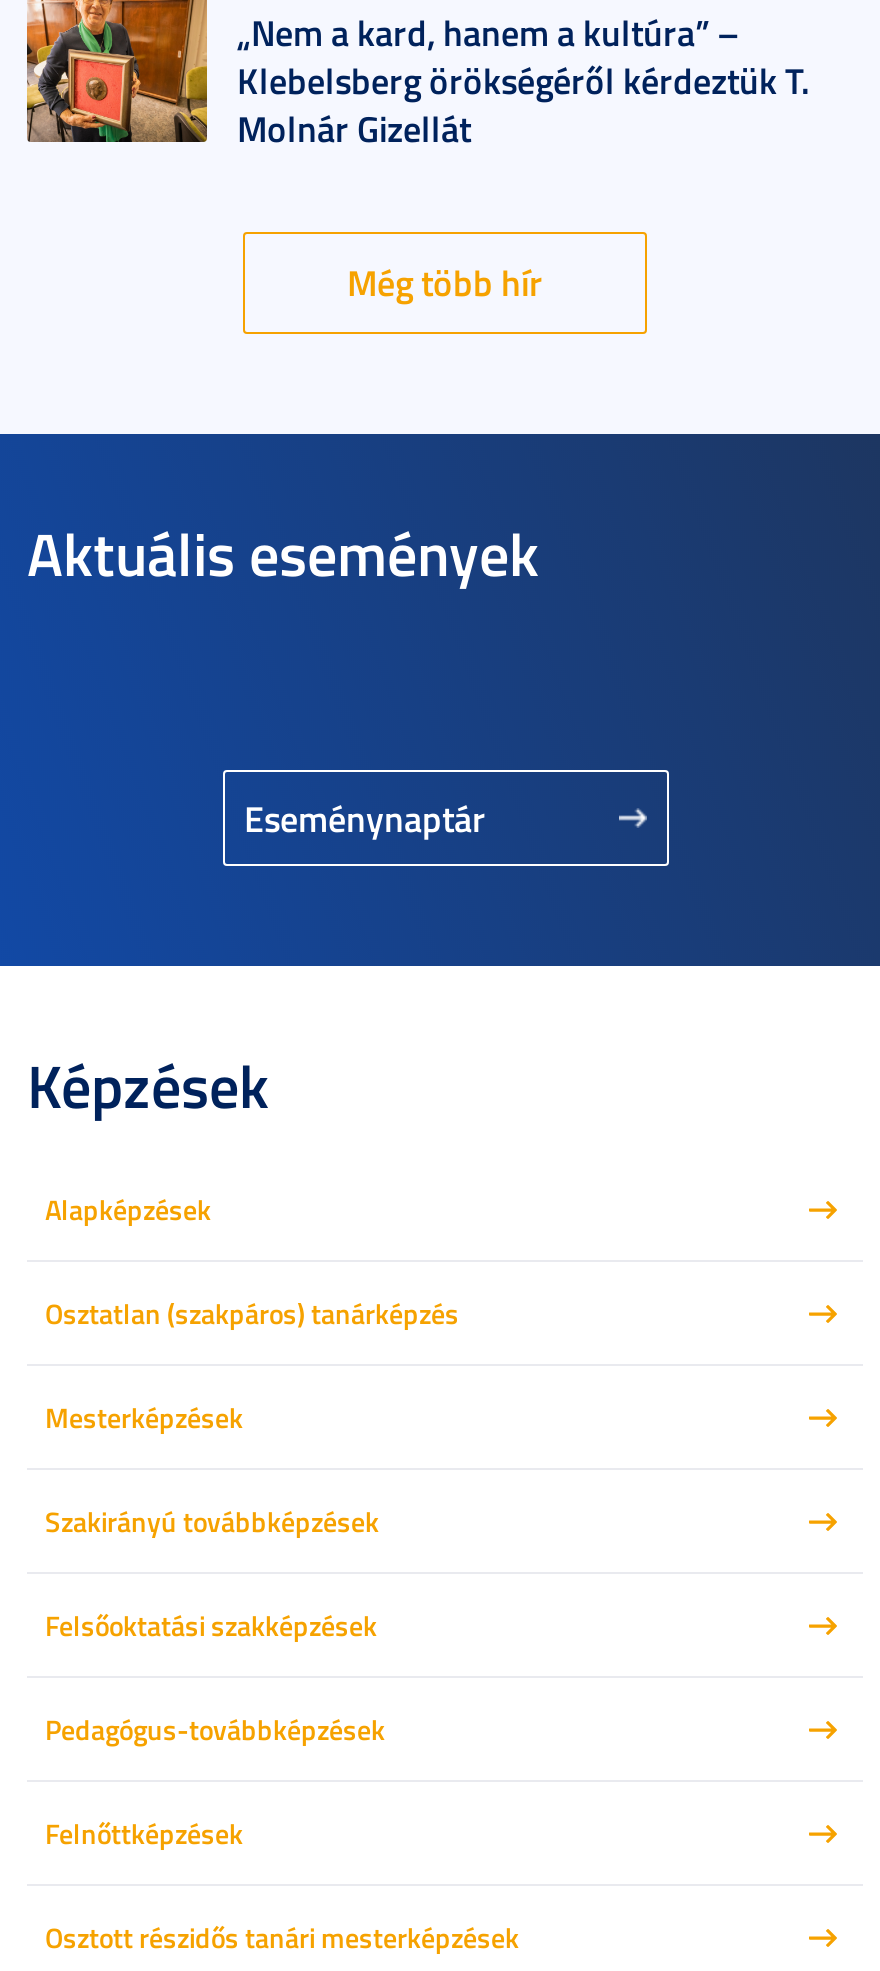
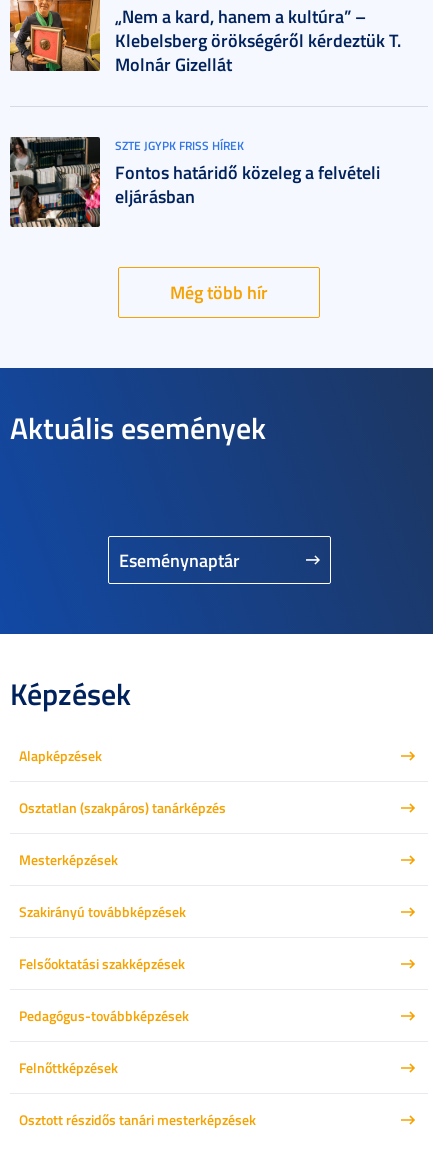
none -> [9,136,380,228] [image] | SZTE JGYPK FRISS HÍREK | Fontos határidő közeleg a felvételi | eljárásban

